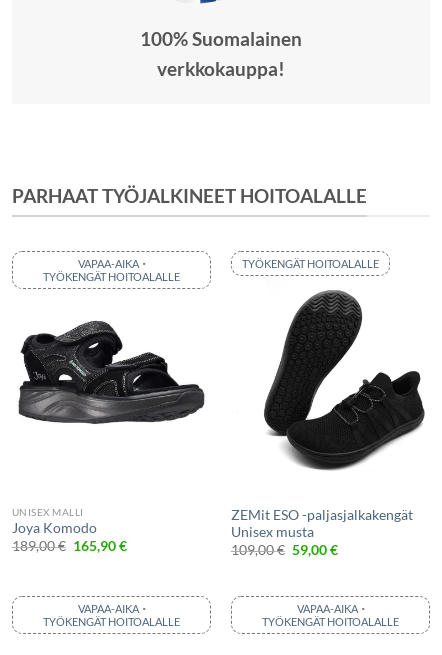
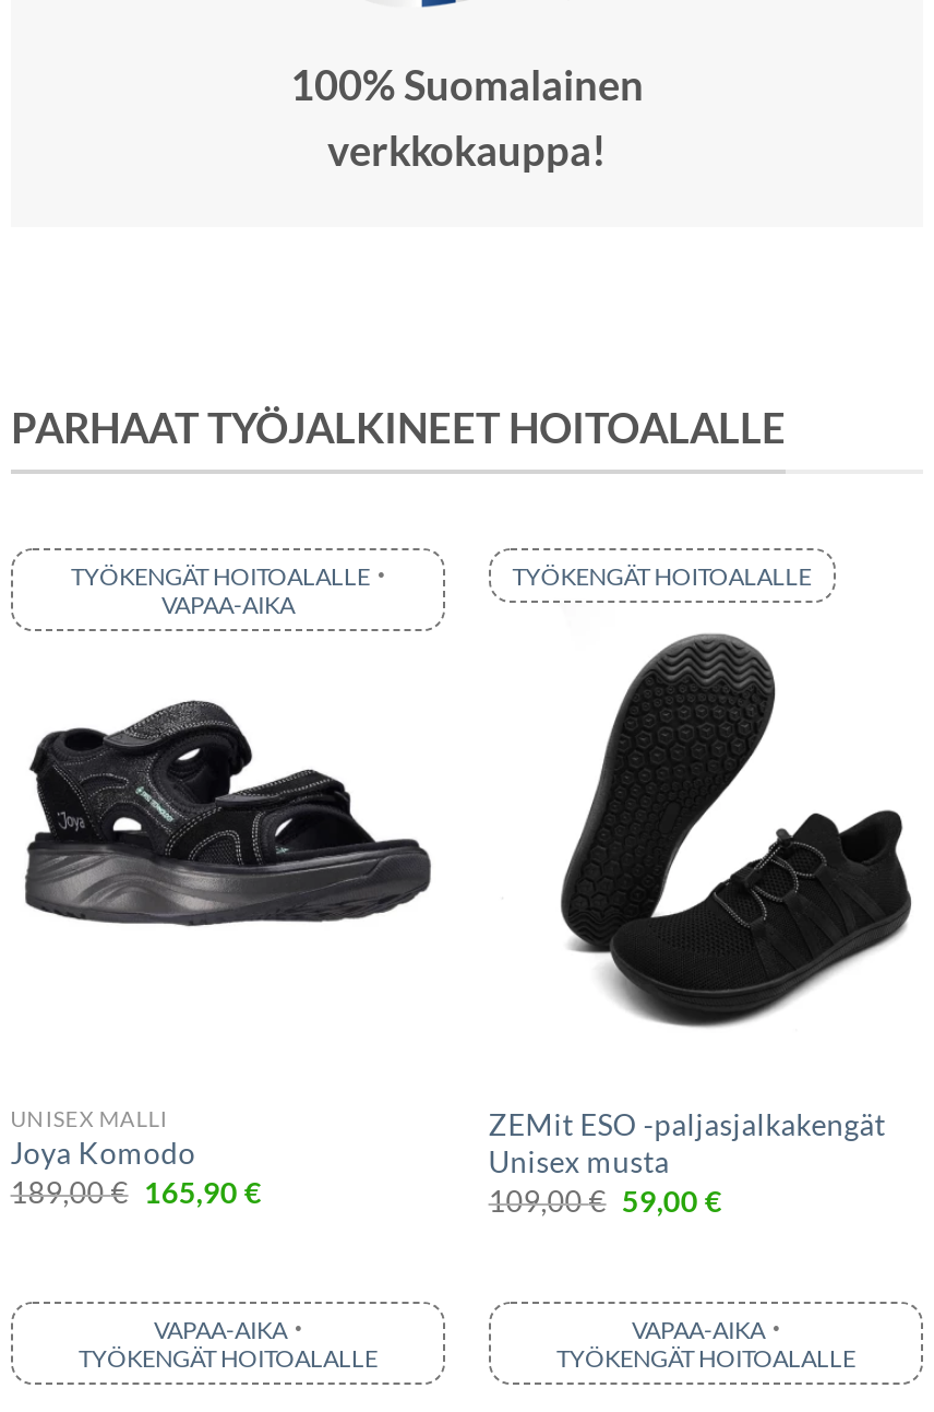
[43,252,180,283] VAPAA-AIKA· | TYÖKENGÄT HOITOALALLE -> [71,550,385,618] TYÖKENGÄT HOITOALALLE· | VAPAA-AIKA

